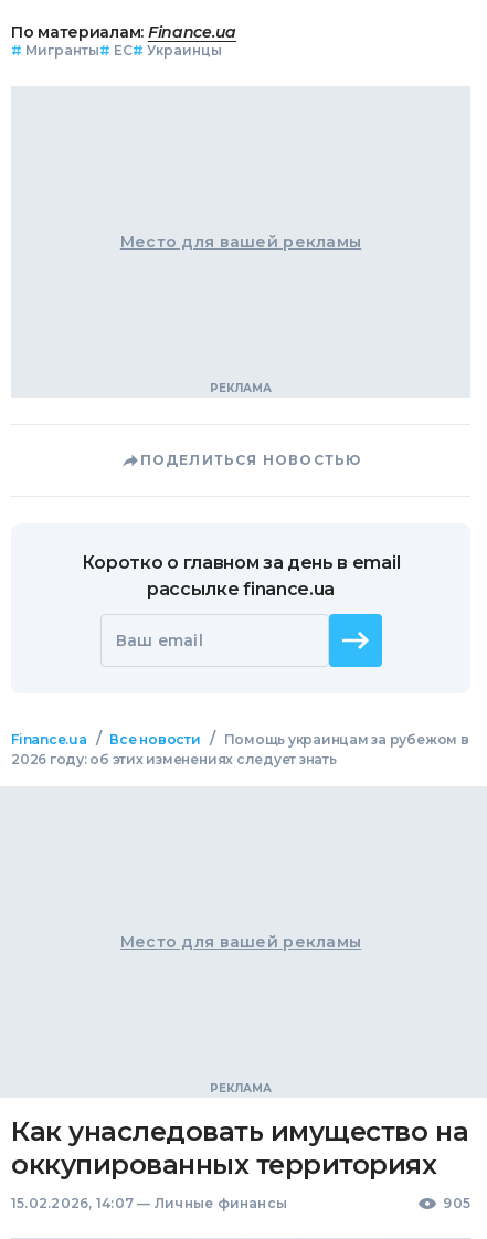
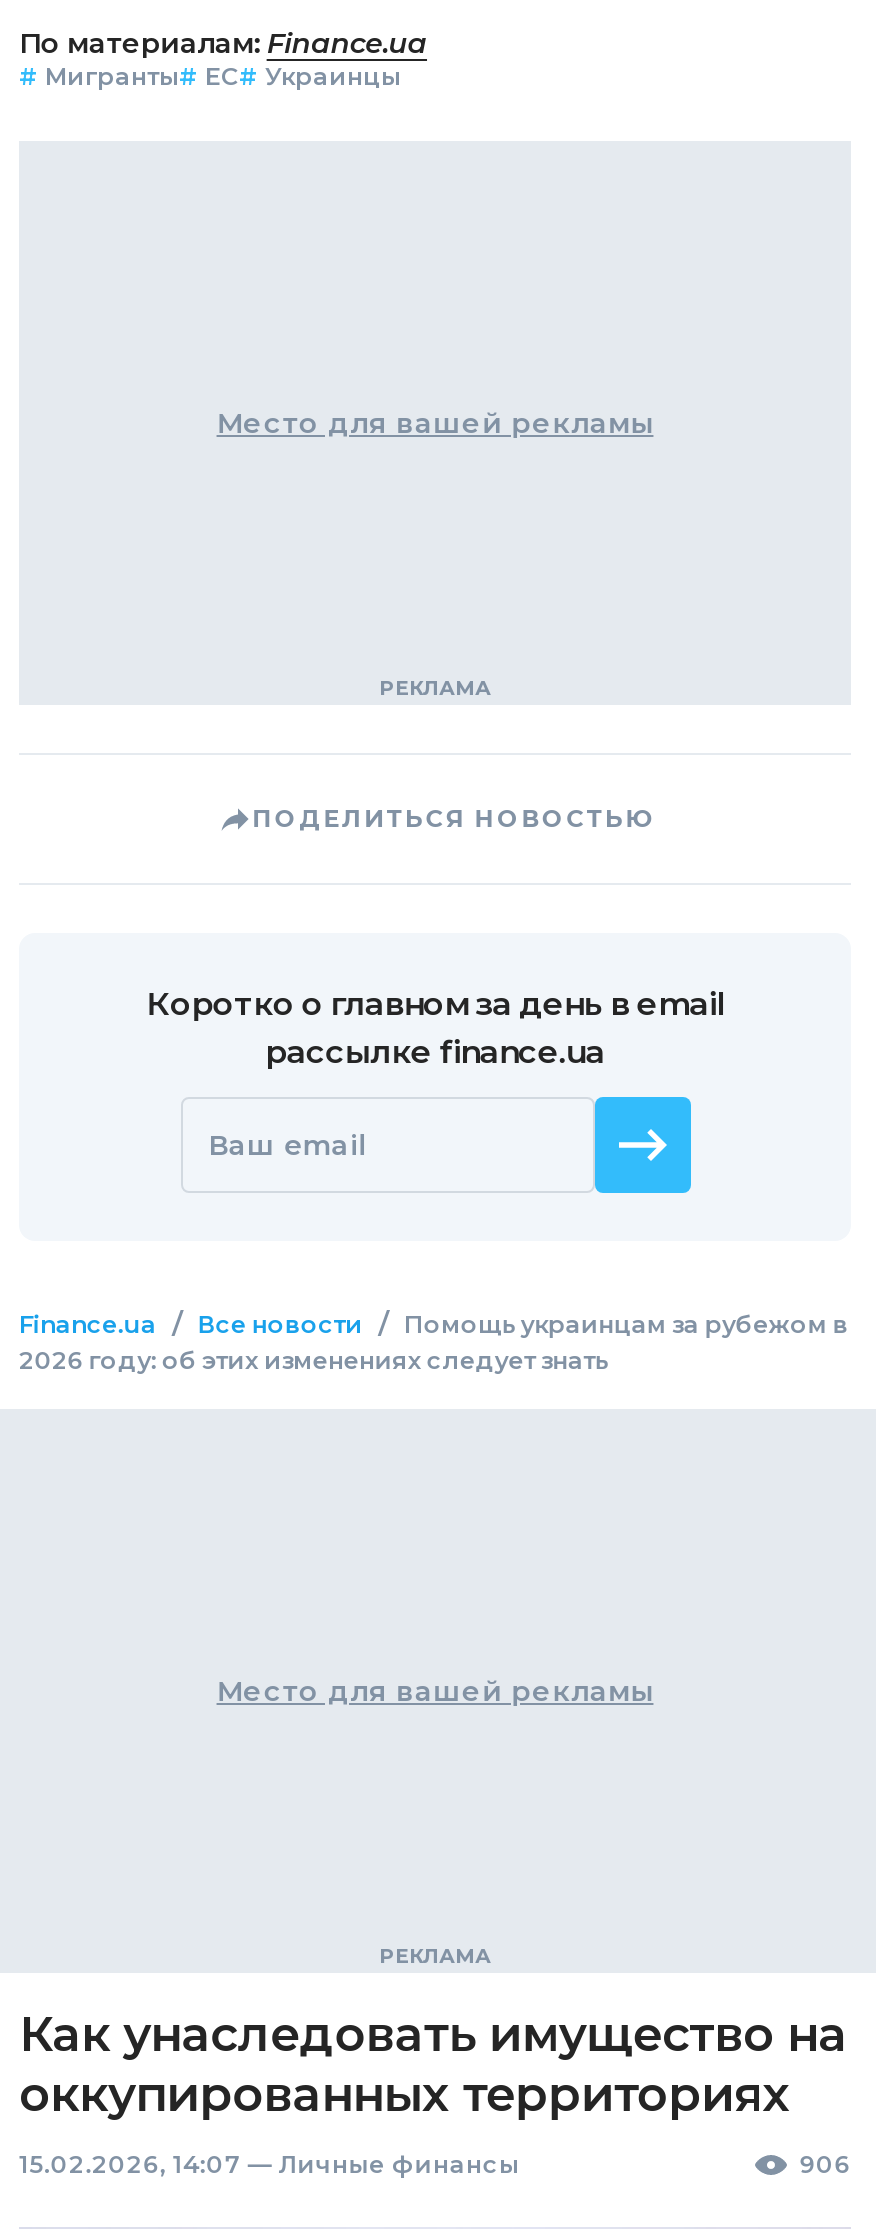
[443,1195,470,1212] 905 -> [800,2150,851,2180] 906

